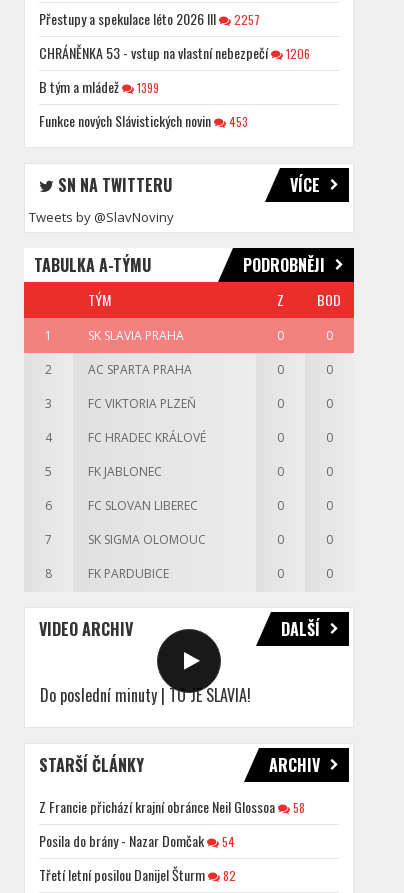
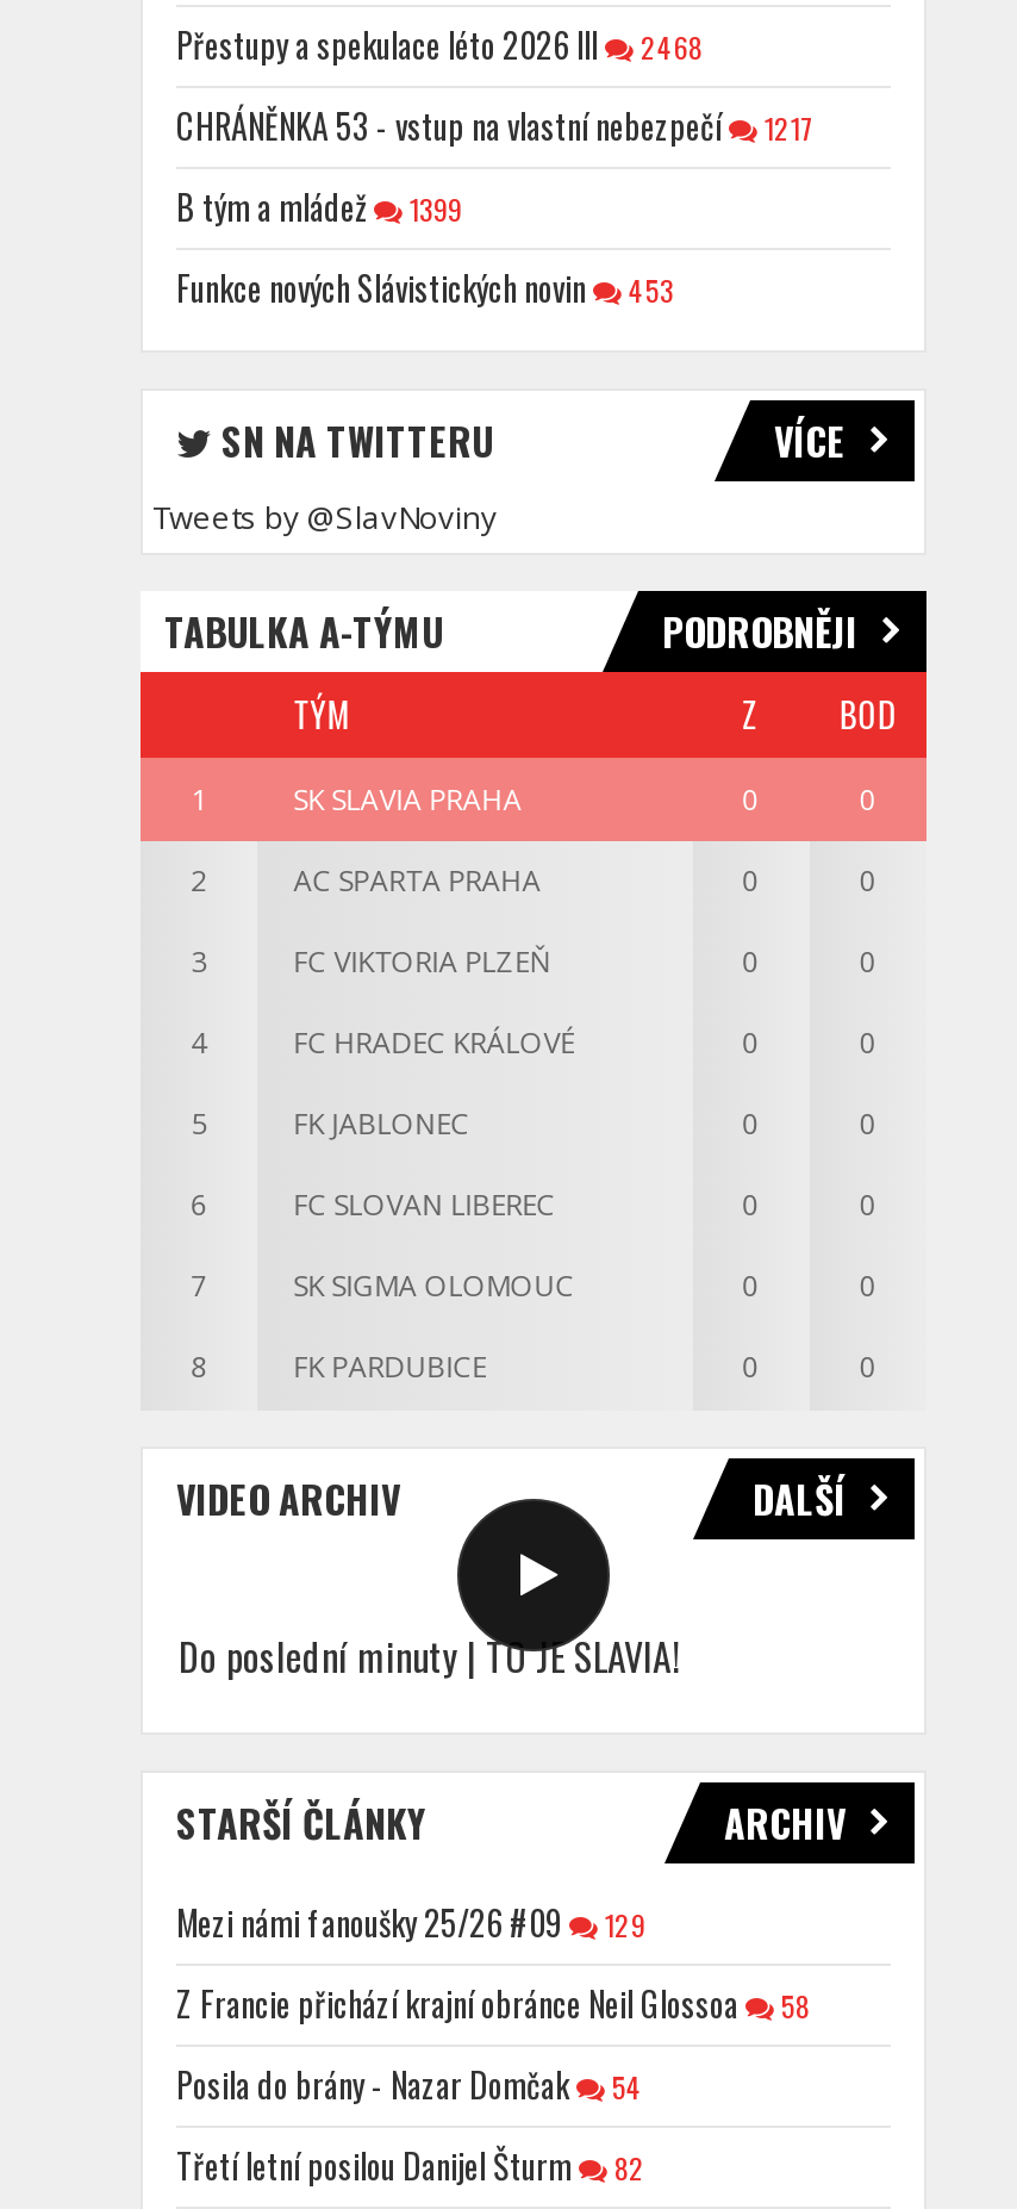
[39,8,260,29] Přestupy a spekulace léto 2026 III 2257 -> [176,19,703,69] Přestupy a spekulace léto 2026 III 2468
[39,42,310,63] CHRÁNĚNKA 53 - vstup na vlastní nebezpečí 1206 -> [176,100,815,150] CHRÁNĚNKA 53 - vstup na vlastní nebezpečí 1217
none -> [176,1897,645,1947] Mezi námi fanoušky 25/26 #09 | 129

